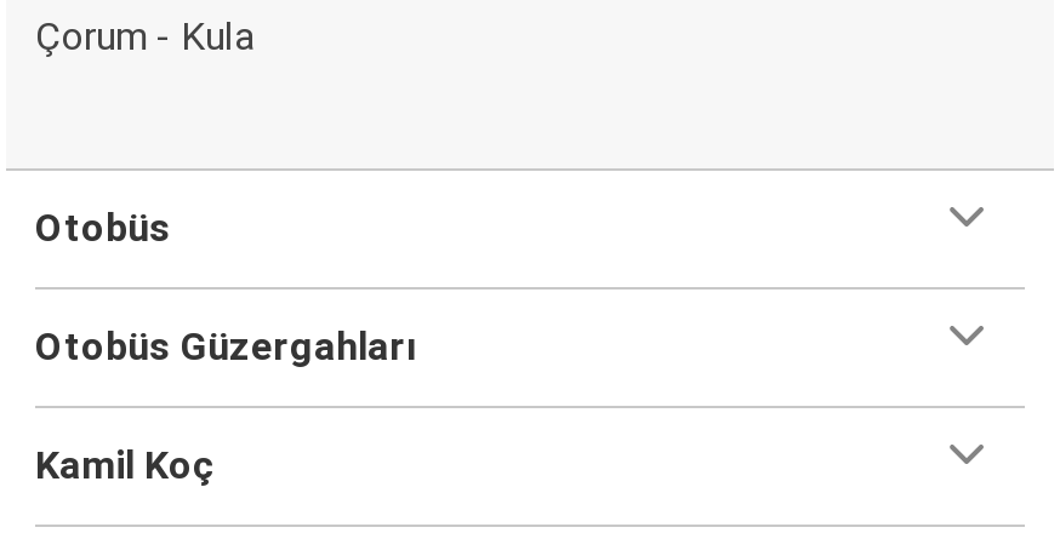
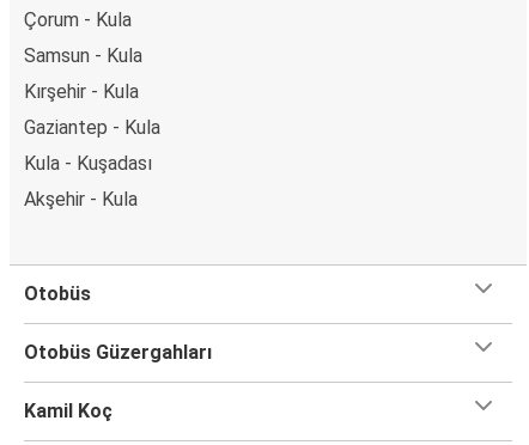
none -> [24,44,160,210] Samsun - Kula | Kırşehir - Kula | Gaziantep - Kula | Kula - Kuşadası | Akşehir - Kula

